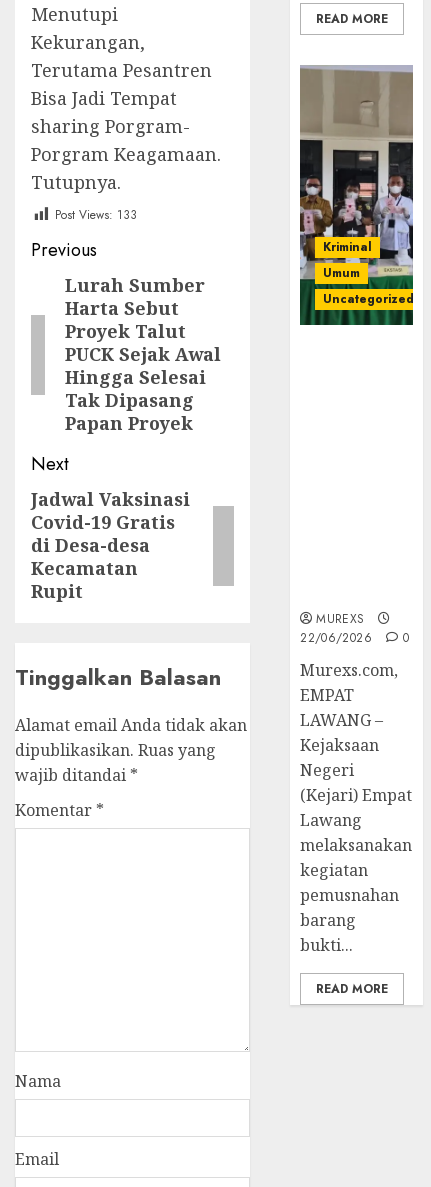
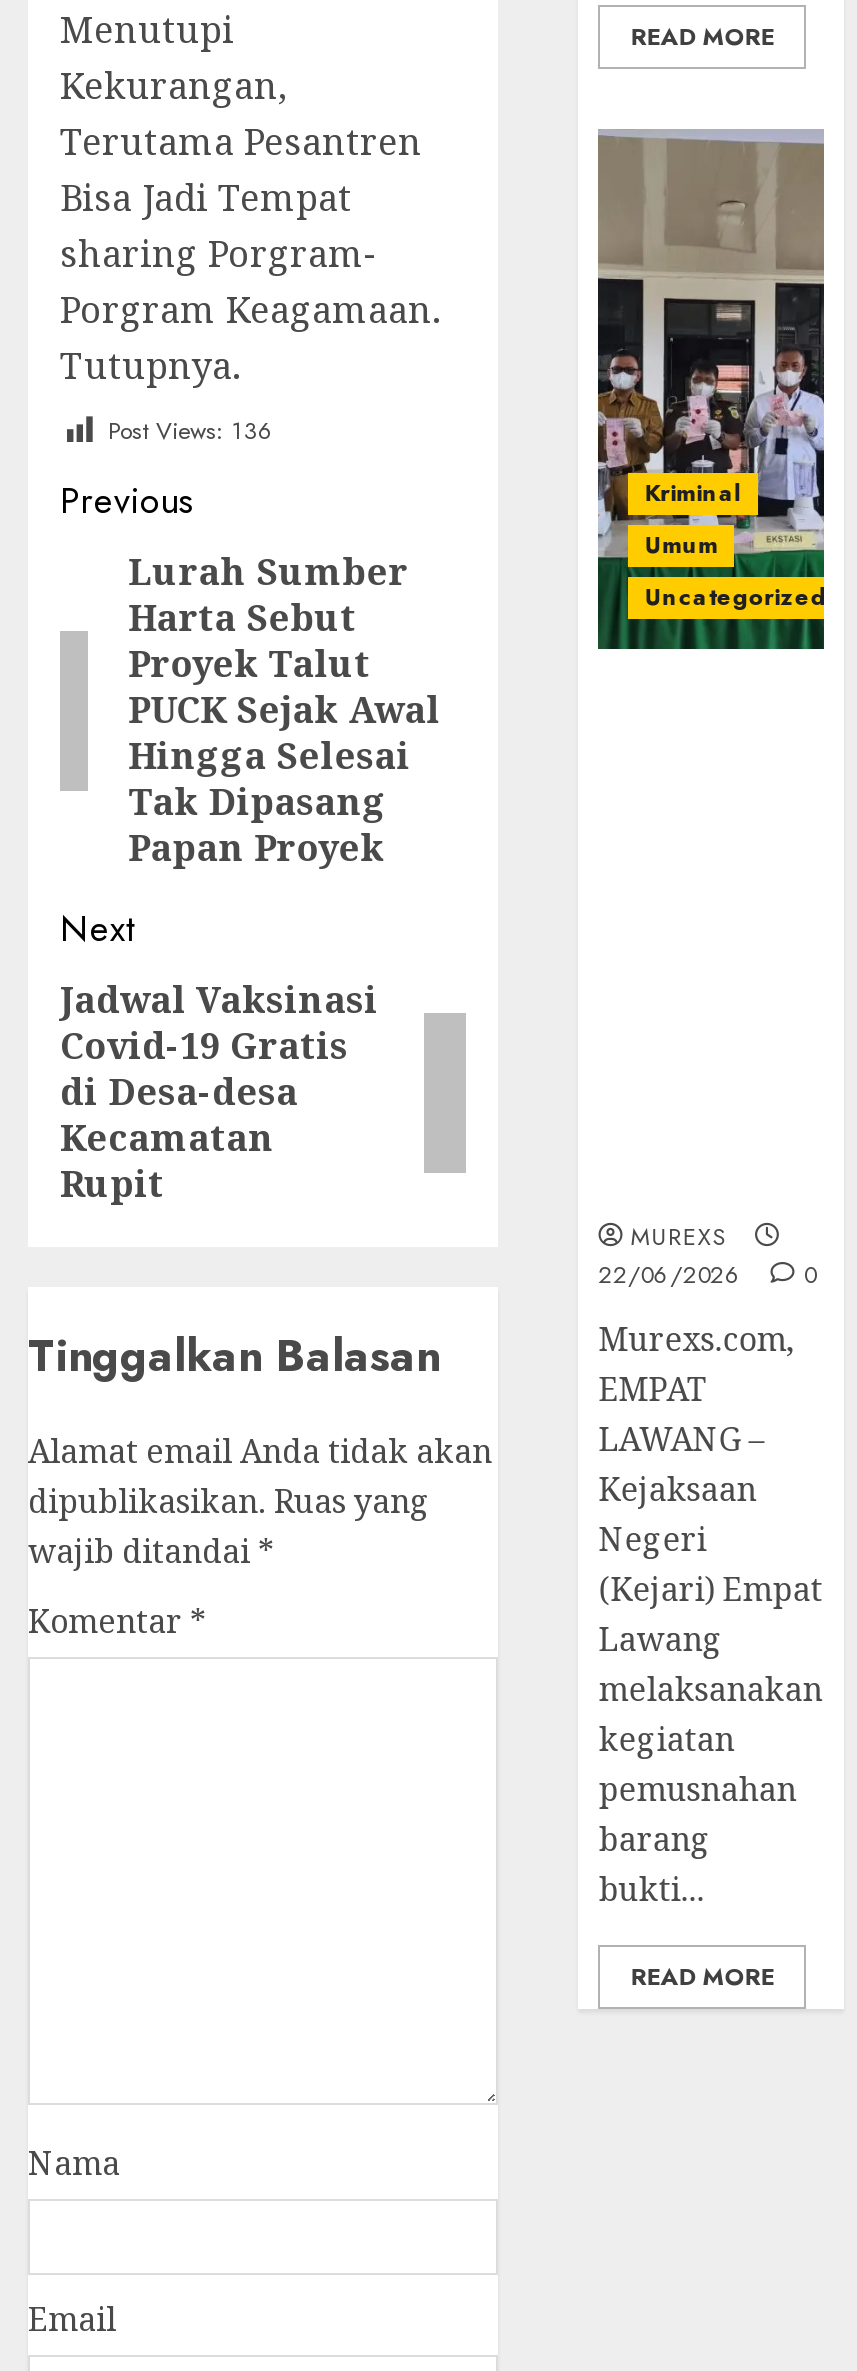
[55,206,137,224] Post Views: 133 -> [108,412,274,448] Post Views: 136

